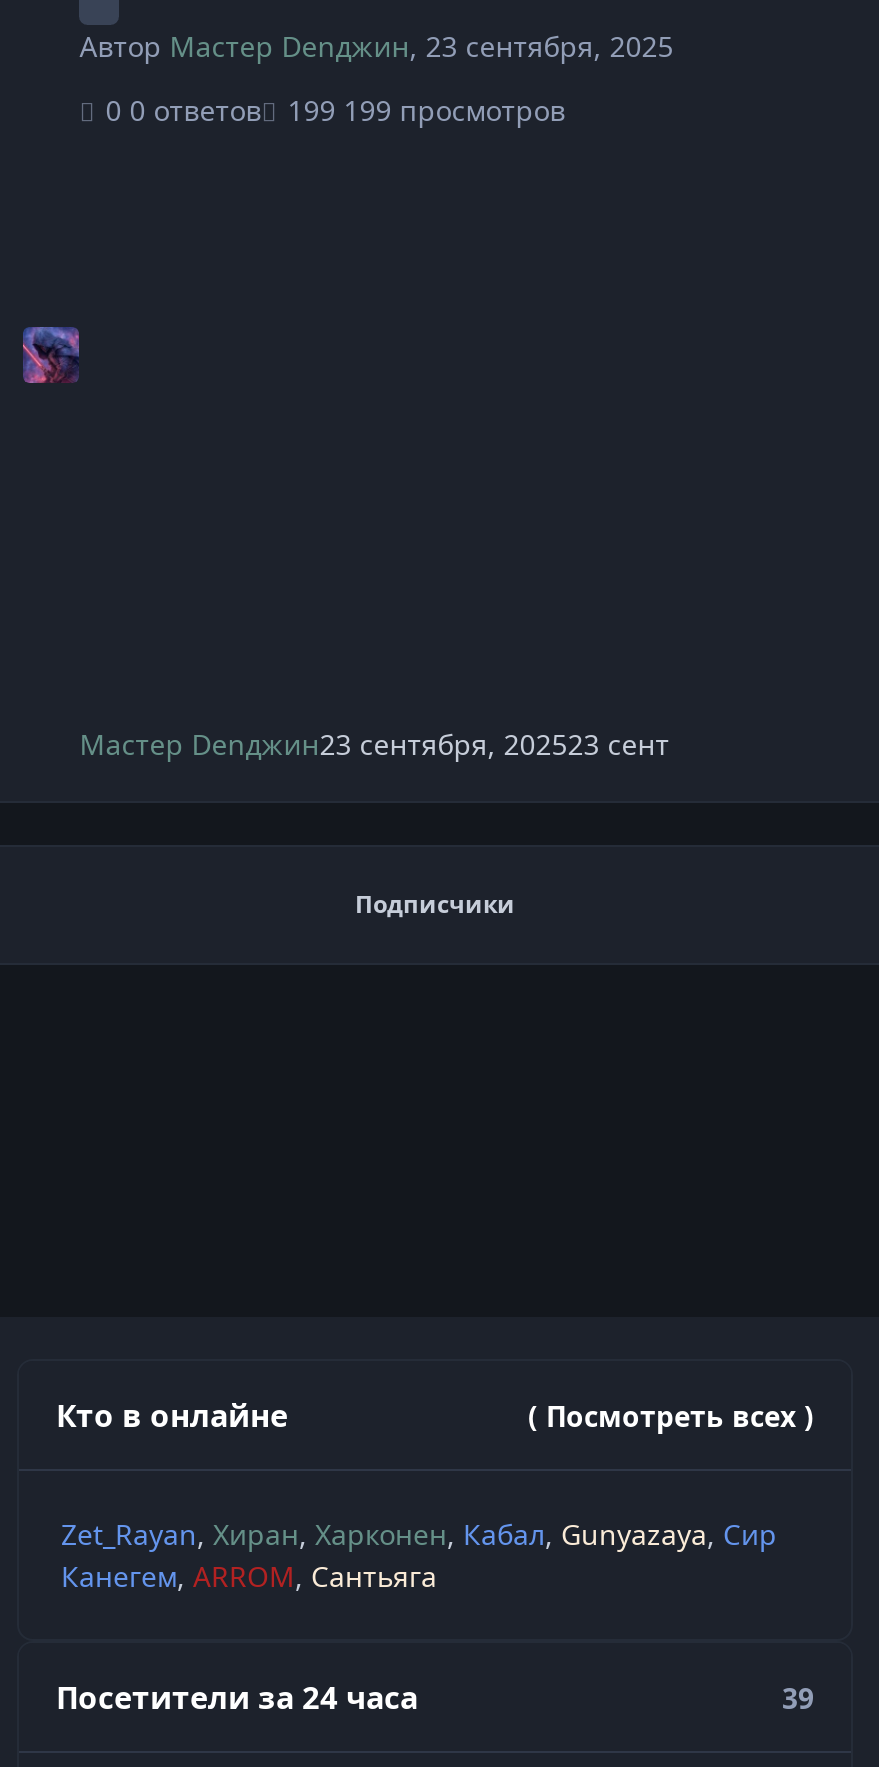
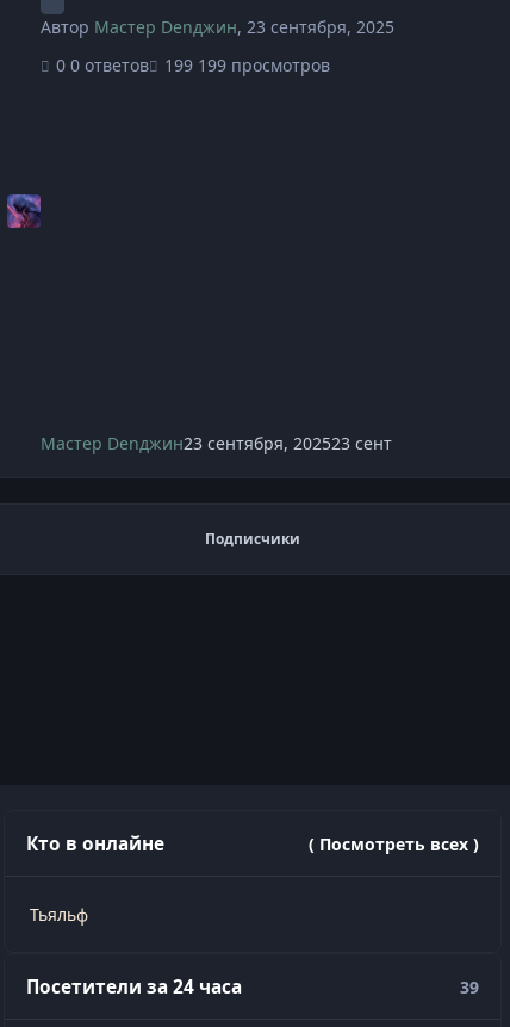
[61,1515,777,1595] Zet_Rayan Хиран Харконен Кабал Gunyazaya Сир | Канегем ARROM Сантьяга -> [30,903,88,926] Тьяльф

